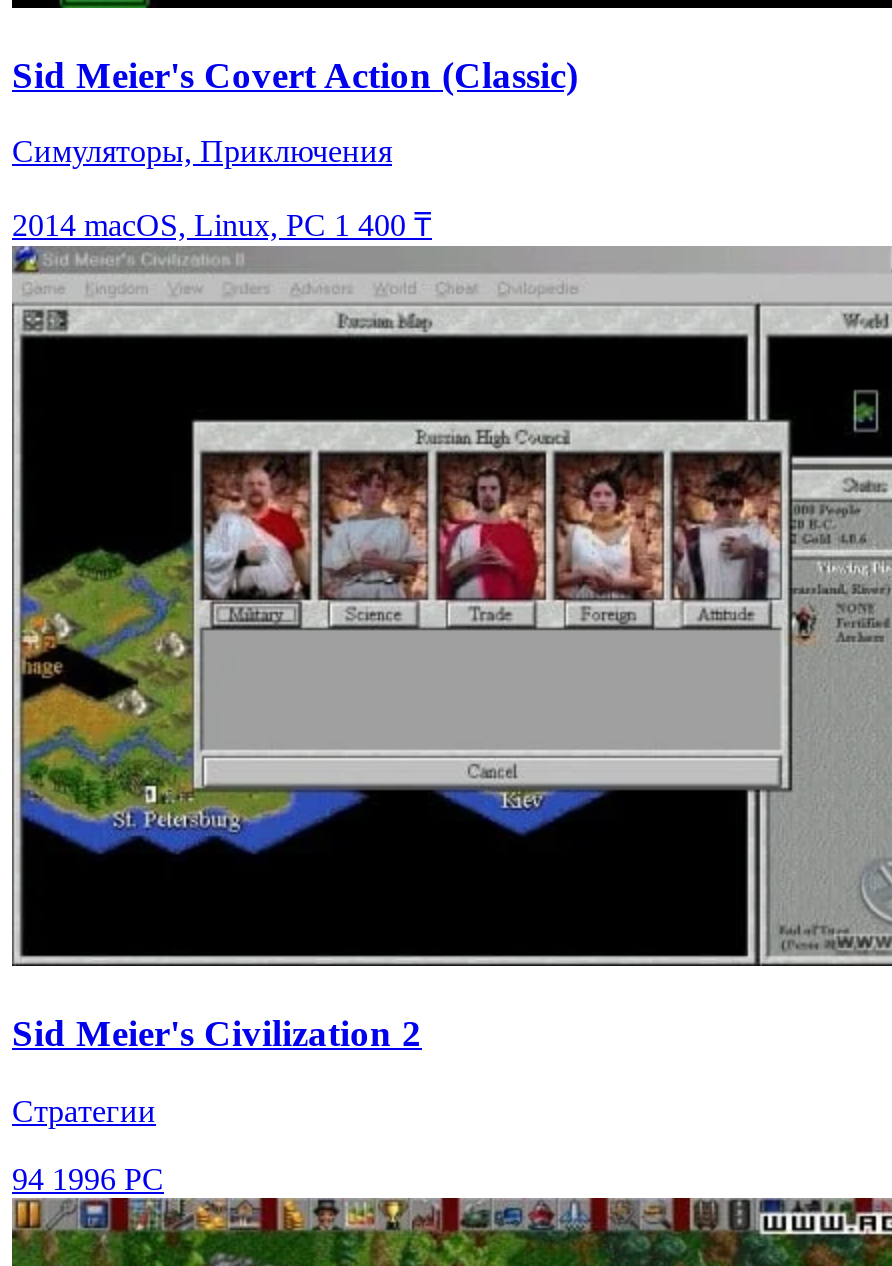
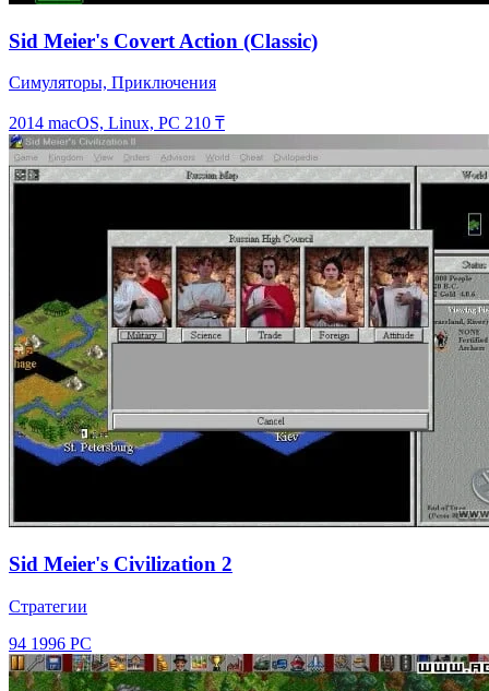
[12,209,432,243] 2014 macOS, Linux, PC 1 400 ₸ -> [9,114,225,133] 2014 macOS, Linux, PC 210 ₸

